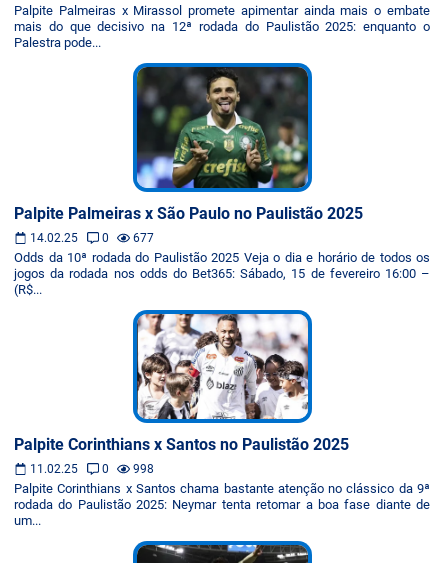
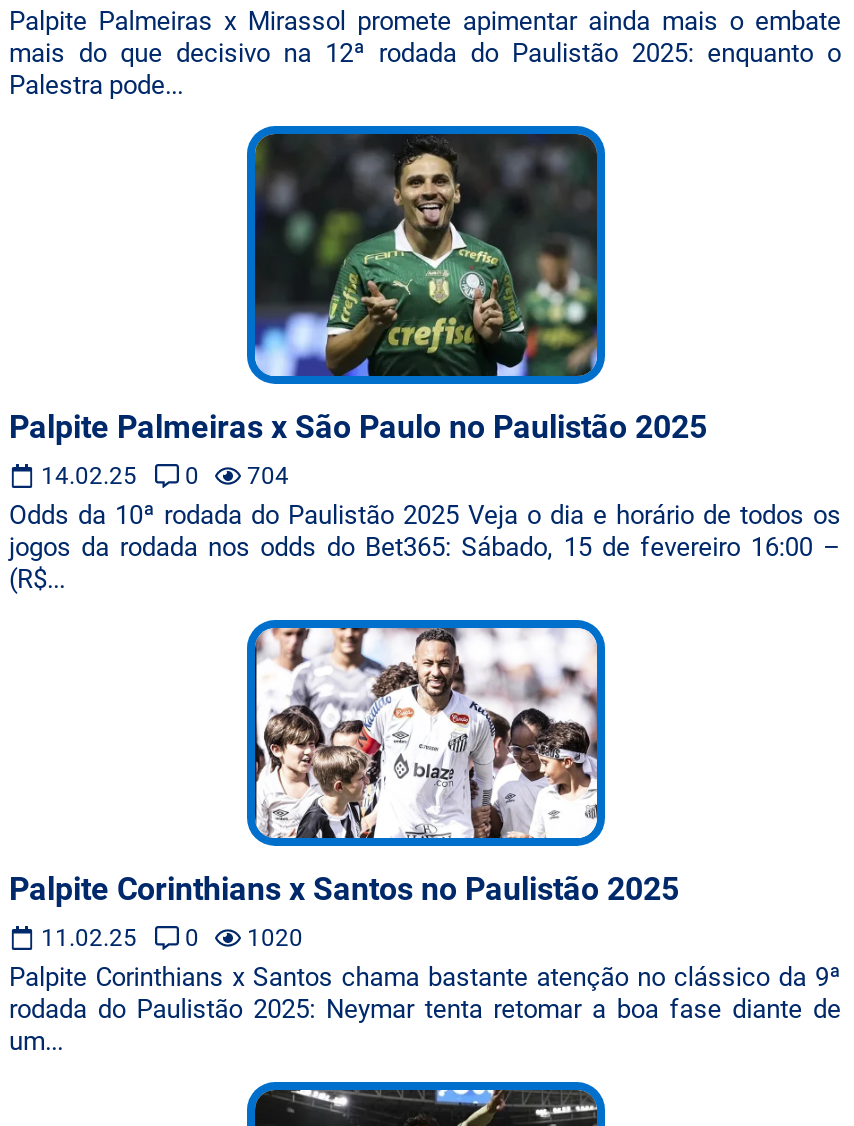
[30,231,154,245] 14.02.25 0 677 -> [41,462,289,490] 14.02.25 0 704
[30,462,154,476] 11.02.25 0 998 -> [41,924,303,952] 11.02.25 0 1020

